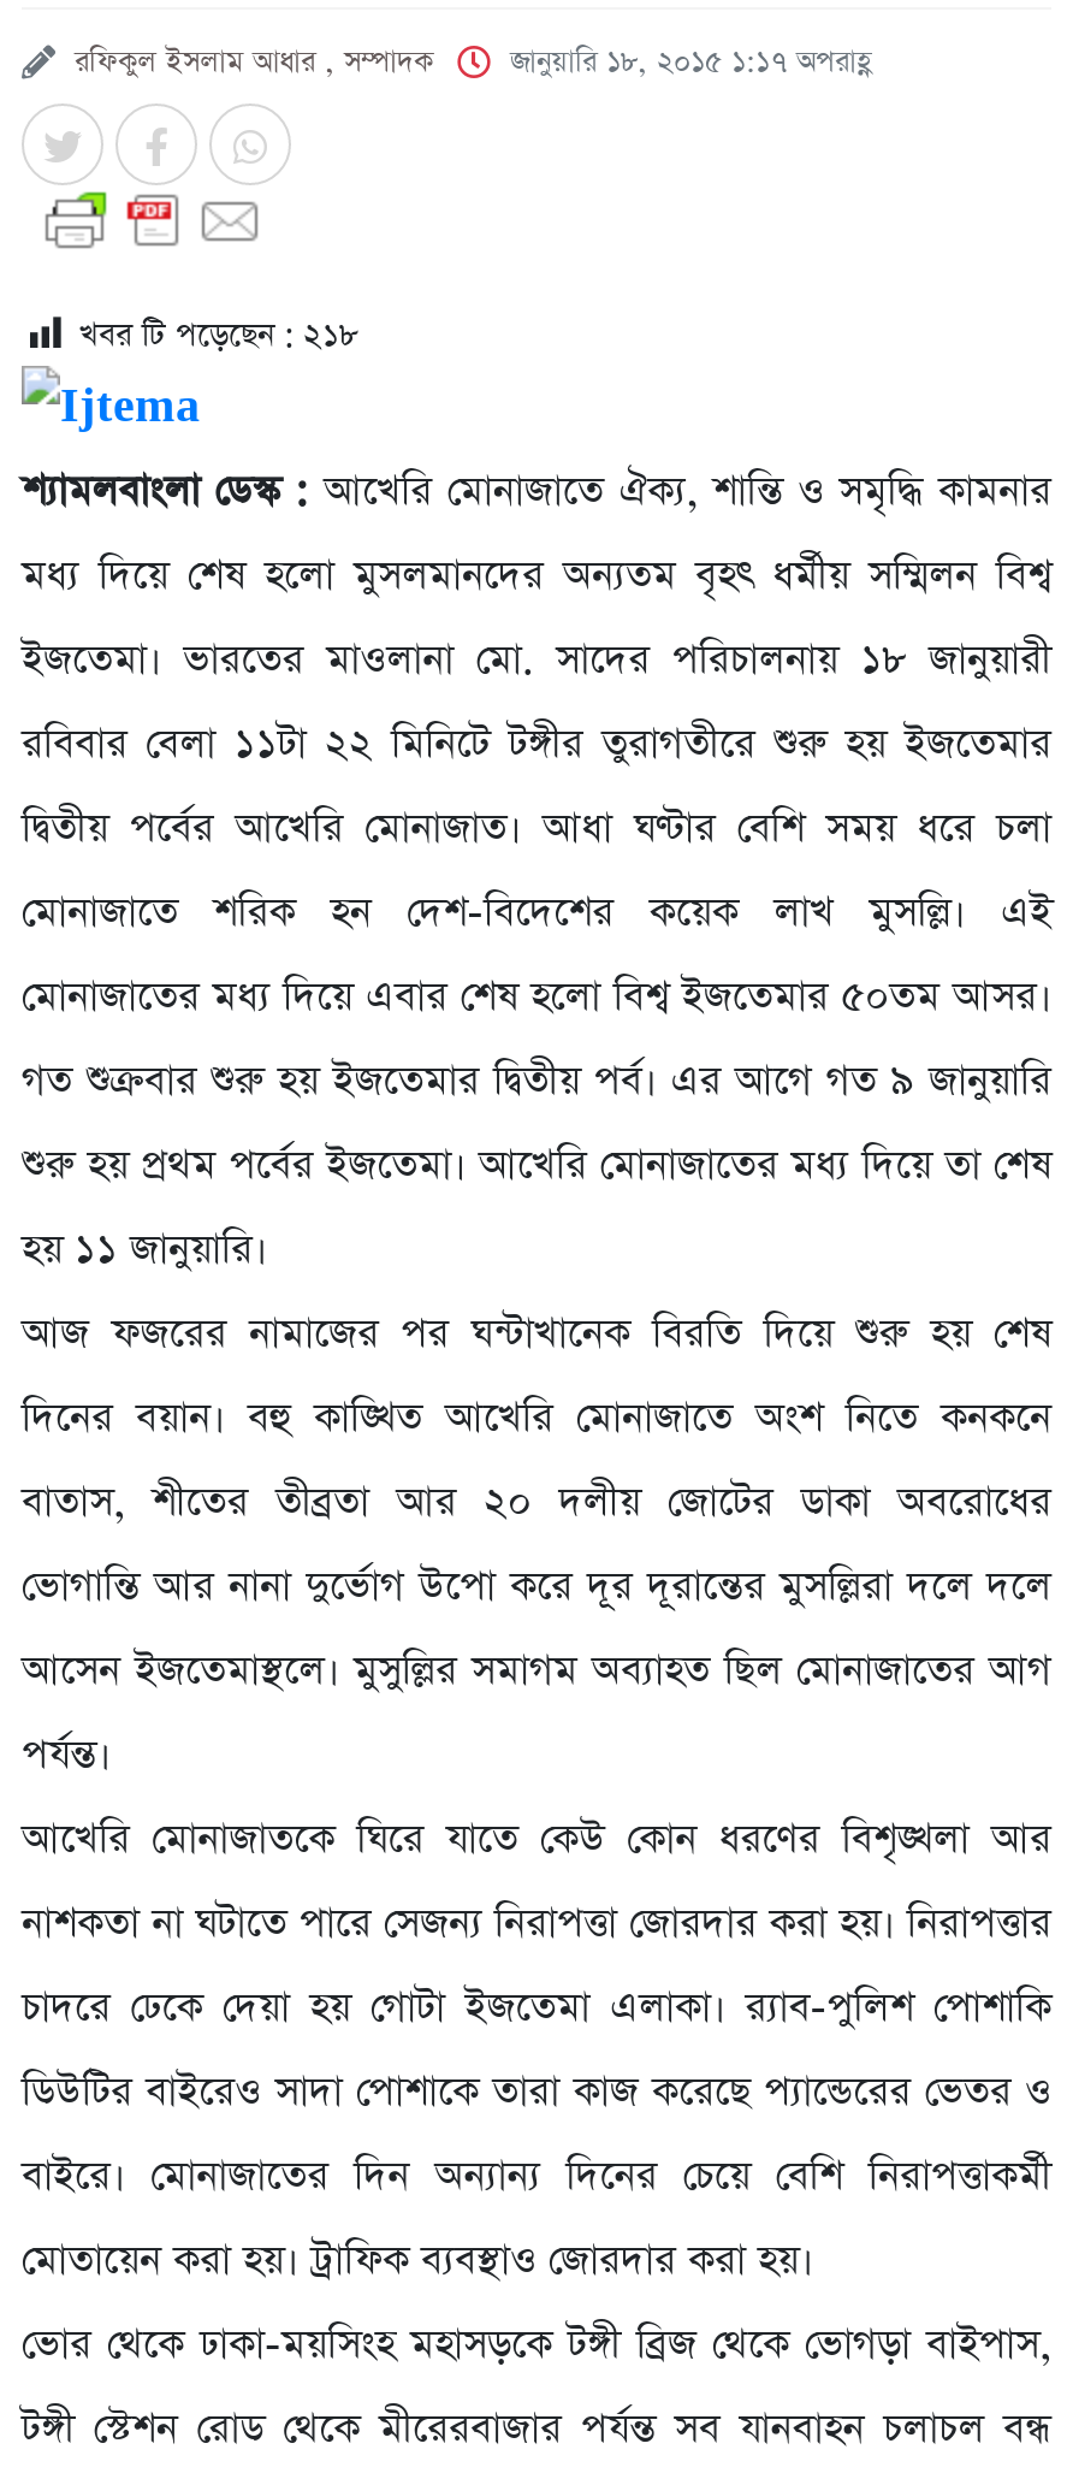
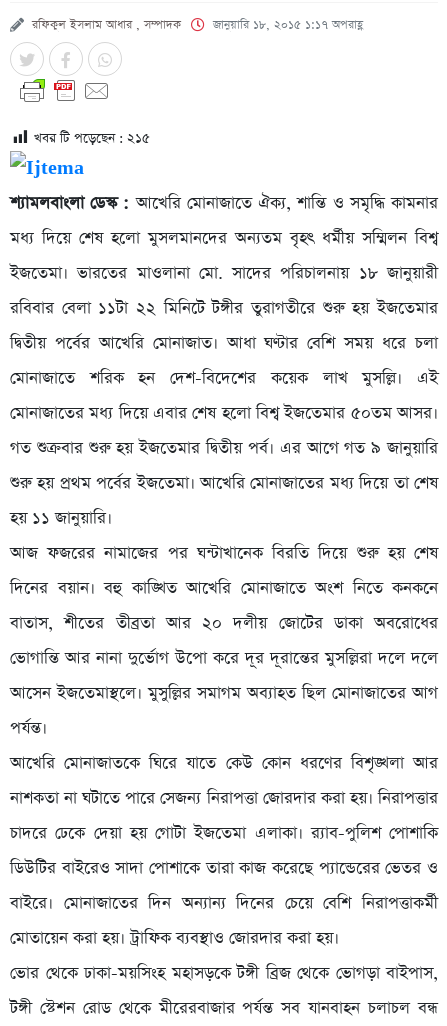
[79,312,358,358] খবর টি পড়েছেন : ২১৮ -> [34,129,150,148] খবর টি পড়েছেন : ২১৫

